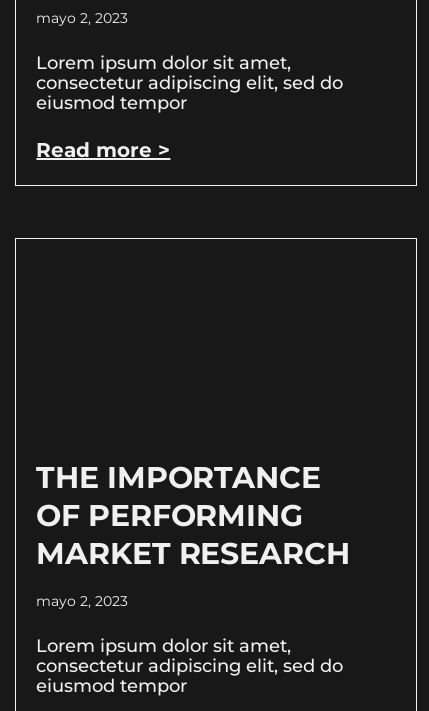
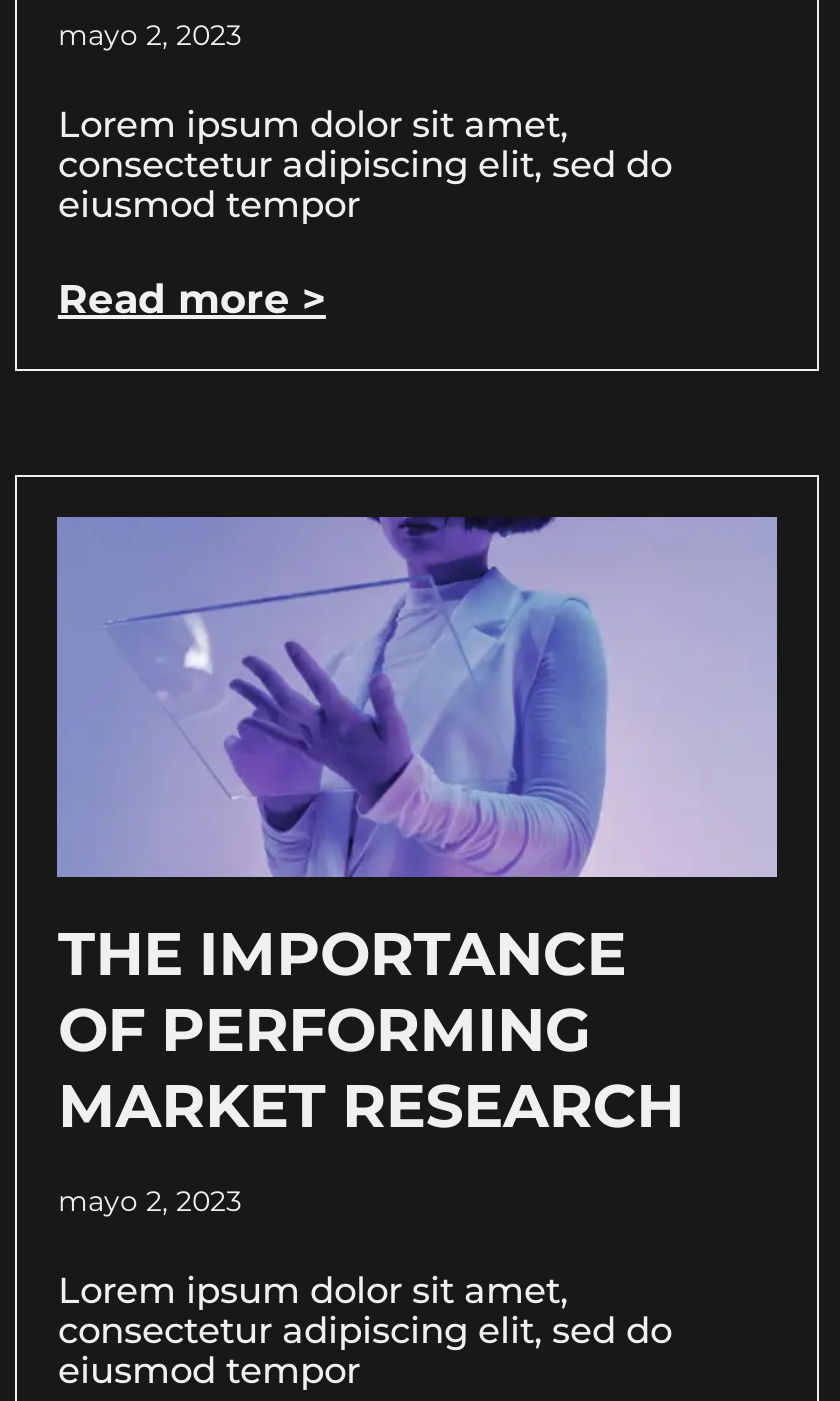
none -> [55,514,779,880] [image]

